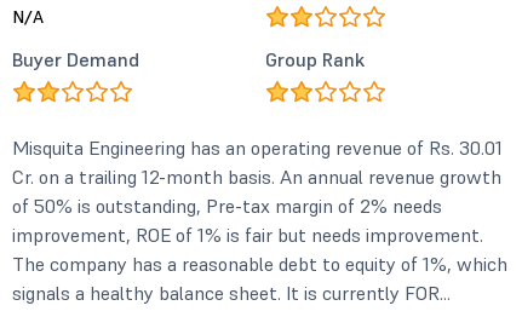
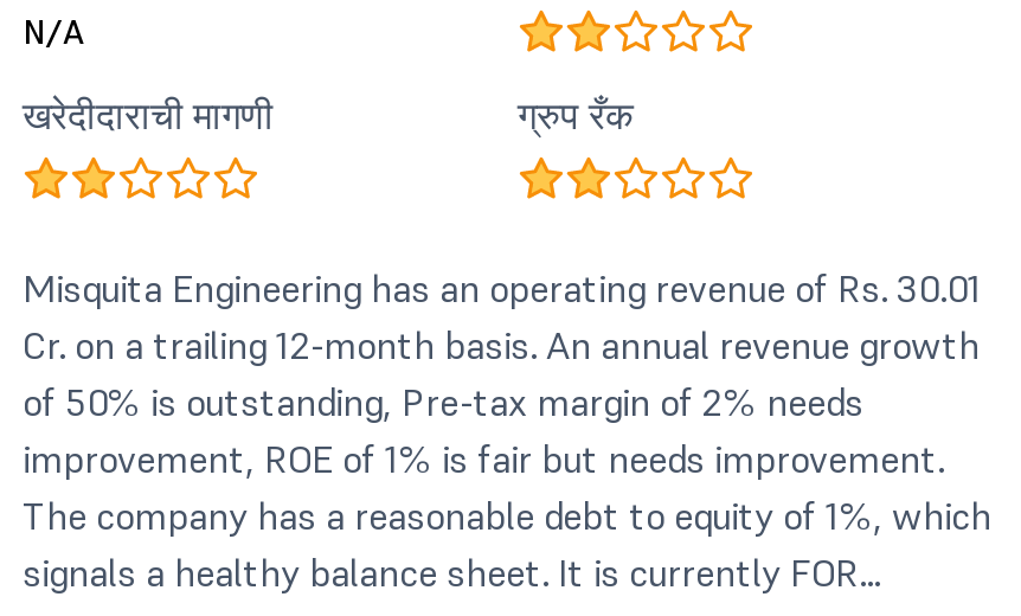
[12,47,365,71] Buyer Demand | Group Rank -> [23,91,634,139] खरेदीदाराची मागणी | ग्रुप रँक

